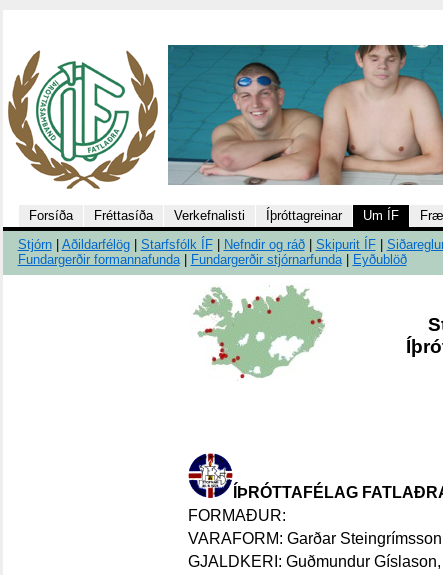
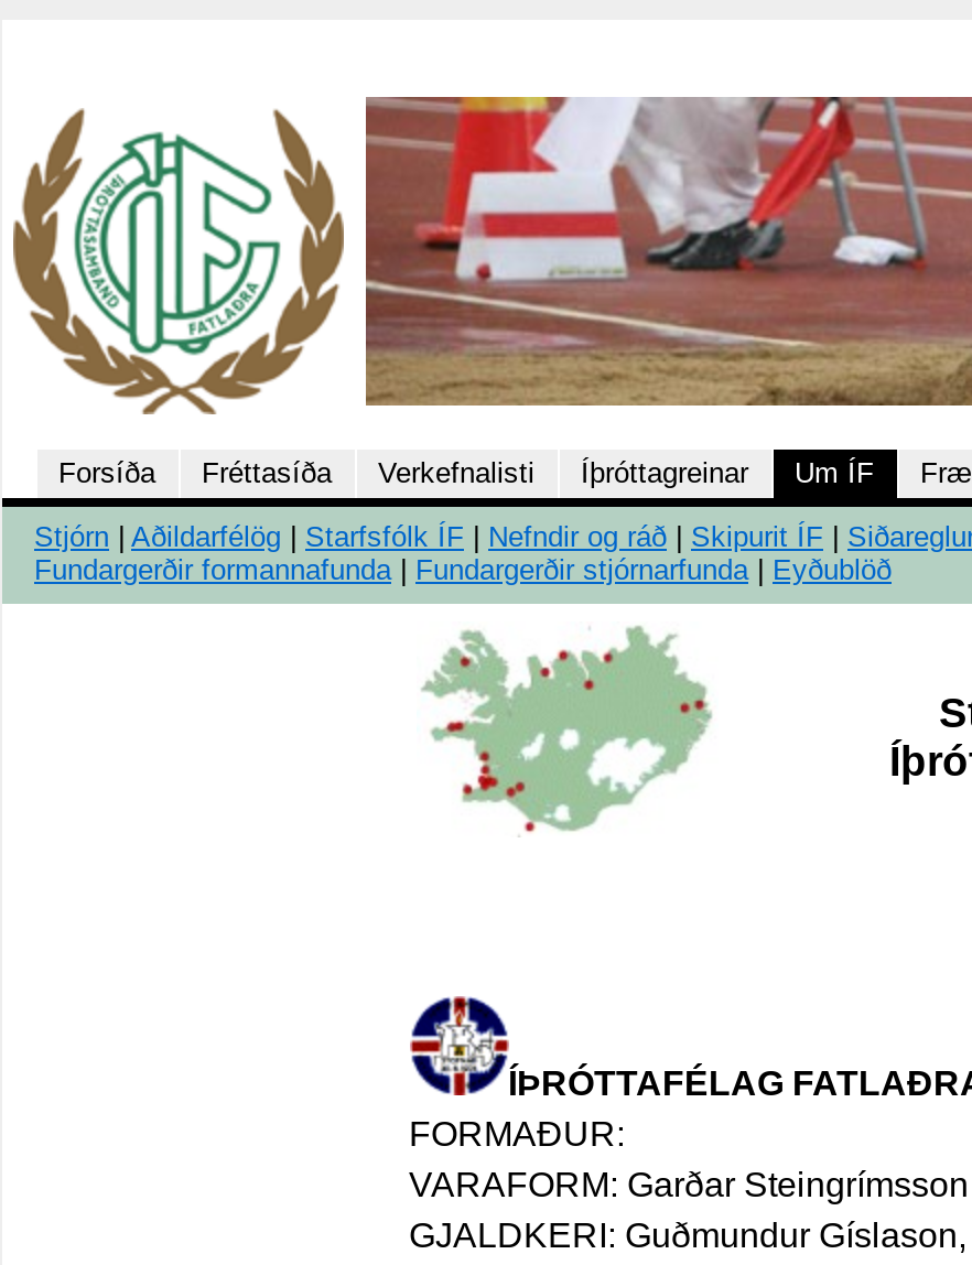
[167,44,440,185] [image] -> [364,95,965,406] [image]

